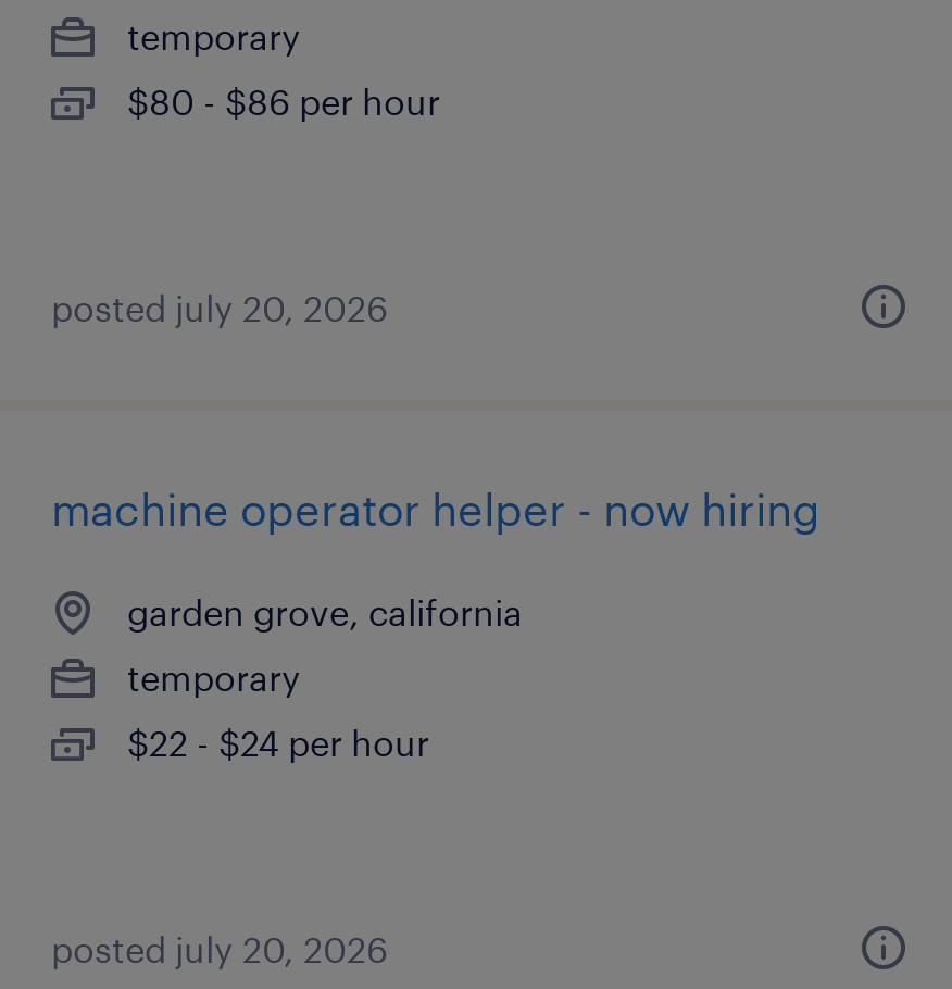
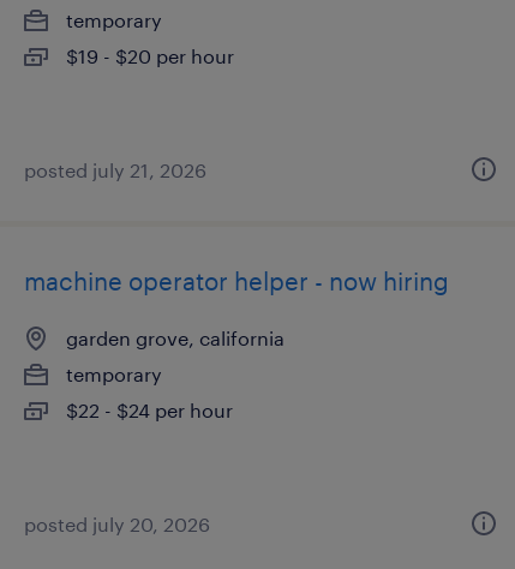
[127,80,440,122] $80 - $86 per hour -> [66,44,234,67] $19 - $20 per hour
[51,287,388,328] posted july 20, 2026 -> [24,158,206,181] posted july 21, 2026

